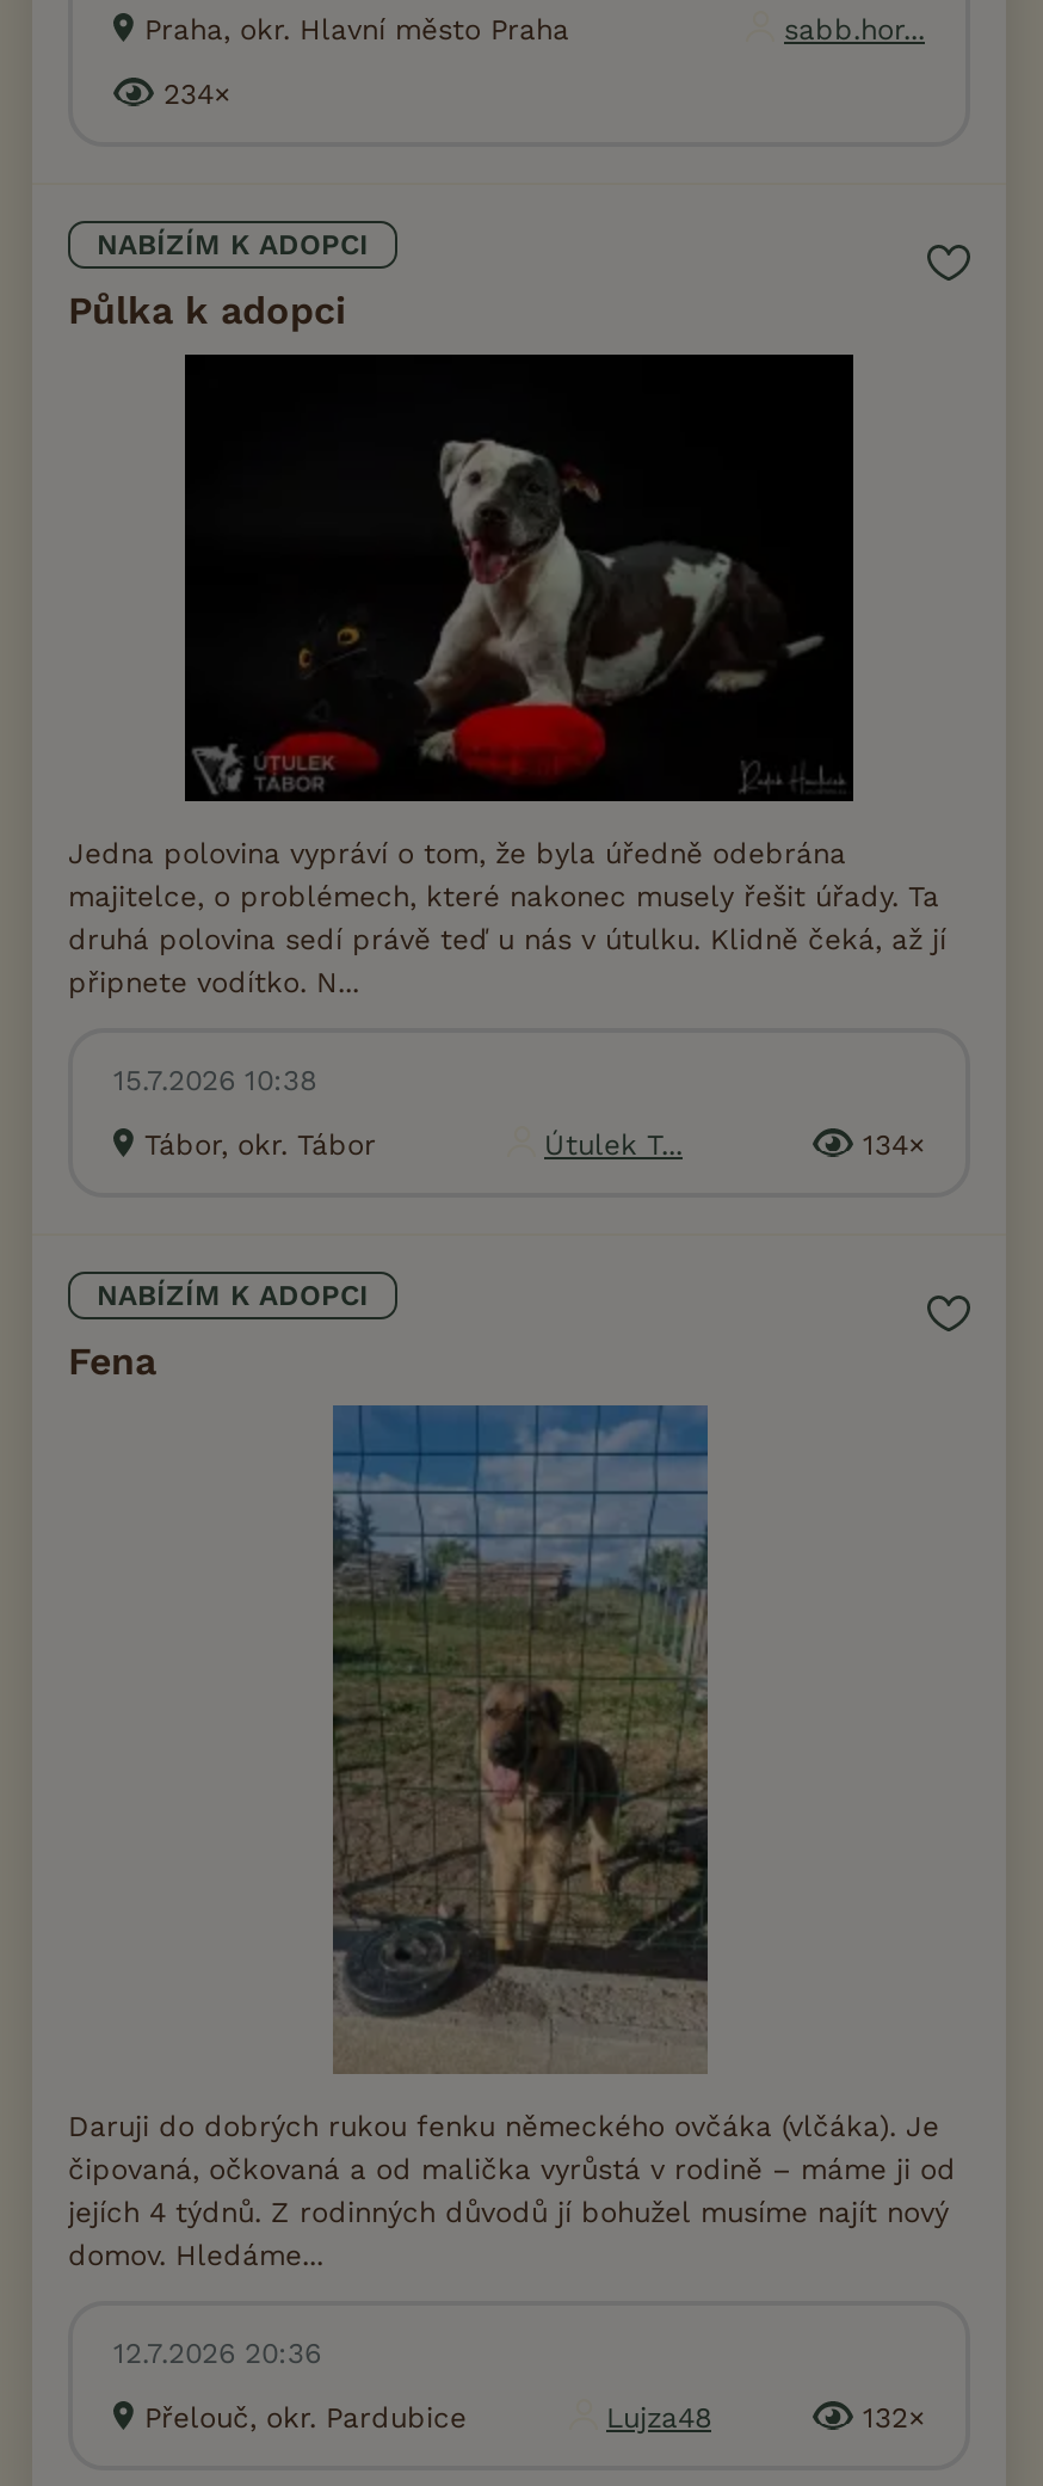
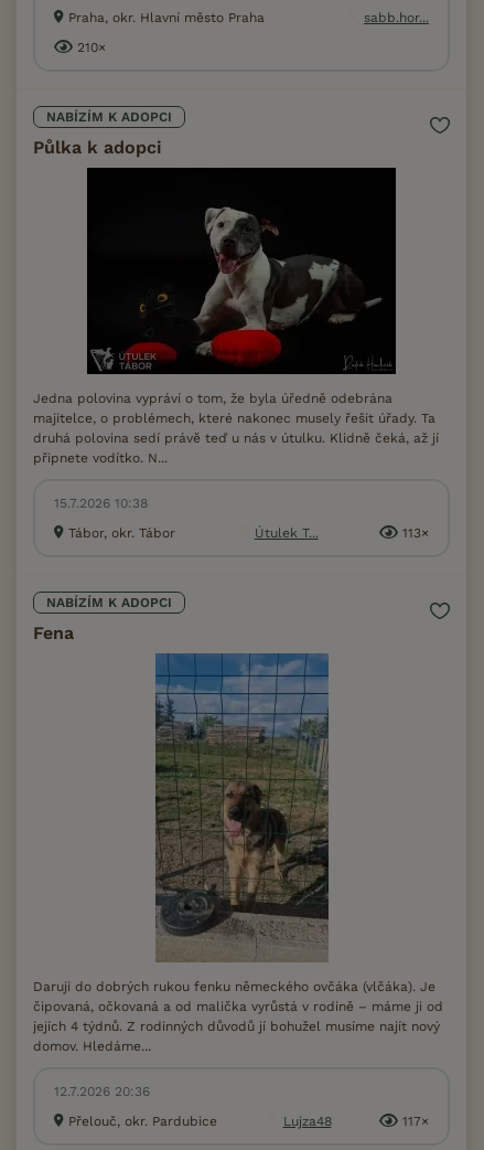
[154,78,230,111] 234× -> [73,40,106,55] 210×
[853,1128,925,1162] 134× -> [398,525,429,541] 113×
[853,2401,925,2435] 132× -> [398,1114,429,1129] 117×

